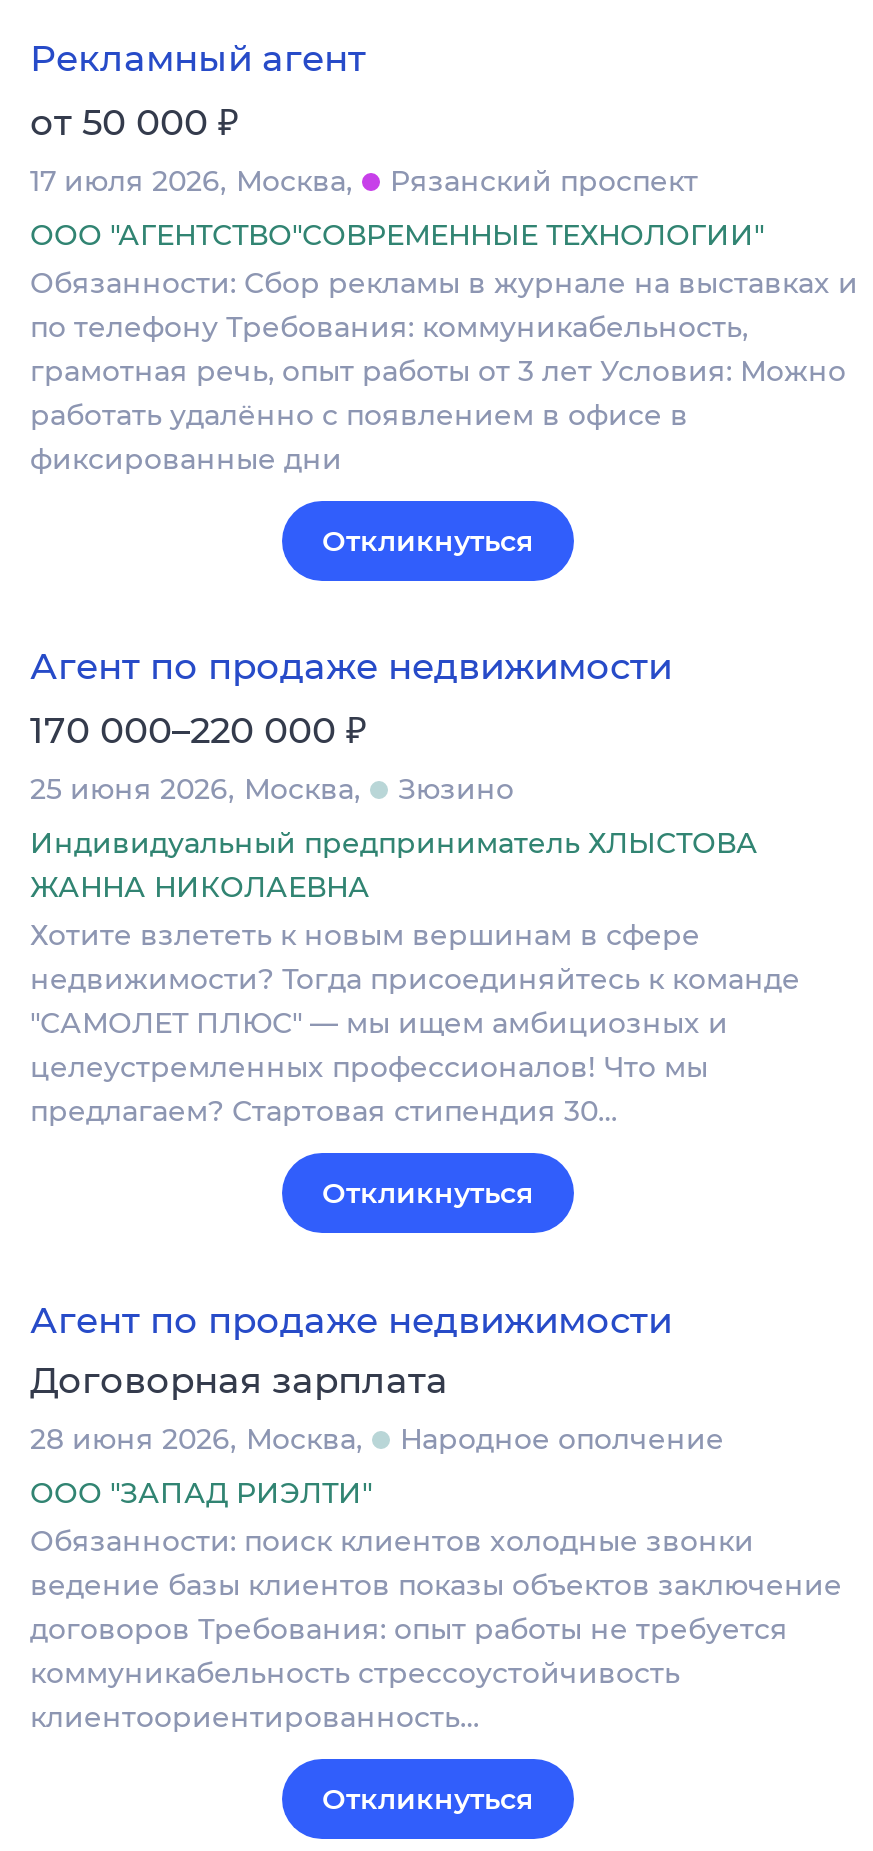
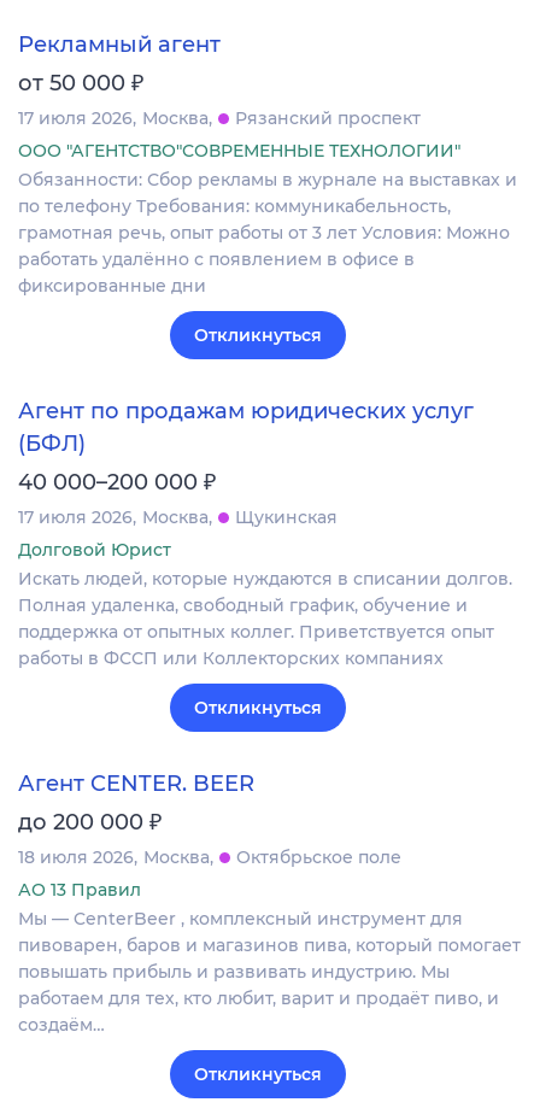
[30,646,672,808] Агент по продаже недвижимости | 170 000–220 000 ₽ | 25 июня 2026 Москва | Зюзино -> [18,398,474,528] Агент по продажам юридических услуг | (БФЛ) | 40 000–200 000 ₽ | 17 июля 2026 Москва | Щукинская
[30,826,800,1130] Индивидуальный предприниматель ХЛЫСТОВА | ЖАННА НИКОЛАЕВНА | Хотите взлететь к новым вершинам в сфере | недвижимости? Тогда присоединяйтесь к команде | "САМОЛЕТ ПЛЮС" — мы ищем амбициозных и | целеустремленных профессионалов! Что мы | предлагаем? Стартовая стипендия 30… -> [18,538,512,669] Долговой Юрист | Искать людей, которые нуждаются в списании долгов. | Полная удаленка, свободный график, обучение и | поддержка от опытных коллег. Приветствуется опыт | работы в ФССП или Коллекторских компаниях
[30,1298,724,1456] Агент по продаже недвижимости | Договорная зарплата | 28 июня 2026 Москва | Народное ополчение -> [18,770,401,868] Агент CENTER. BEER | до 200 000 ₽ | 18 июля 2026 Москва | Октябрьское поле
[30,1474,842,1734] ООО "ЗАПАД РИЭЛТИ" | Обязанности: поиск клиентов холодные звонки | ведение базы клиентов показы объектов заключение | договоров Требования: опыт работы не требуется | коммуникабельность стрессоустойчивость | клиентоориентированность… -> [18,879,521,1035] АО 13 Правил | Мы — CenterBeer , комплексный инструмент для | пивоварен, баров и магазинов пива, который помогает | повышать прибыль и развивать индустрию. Мы | работаем для тех, кто любит, варит и продаёт пиво, и | создаём…

